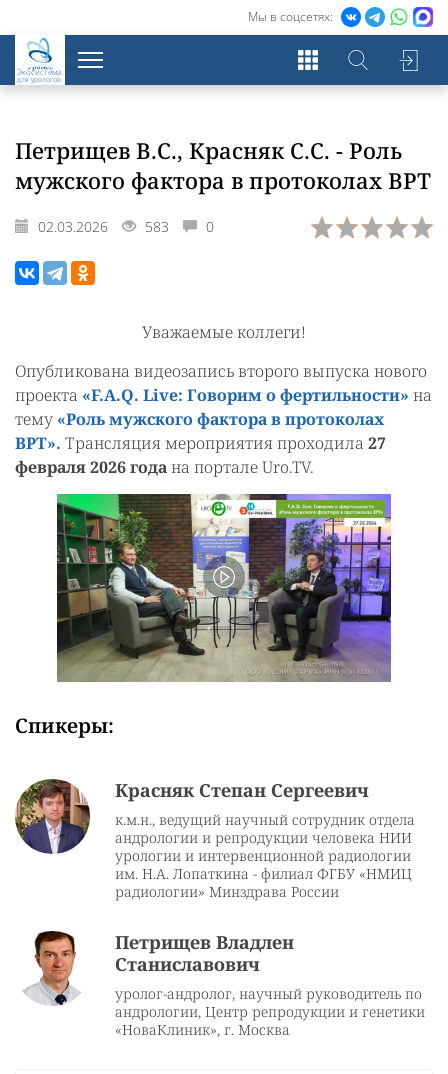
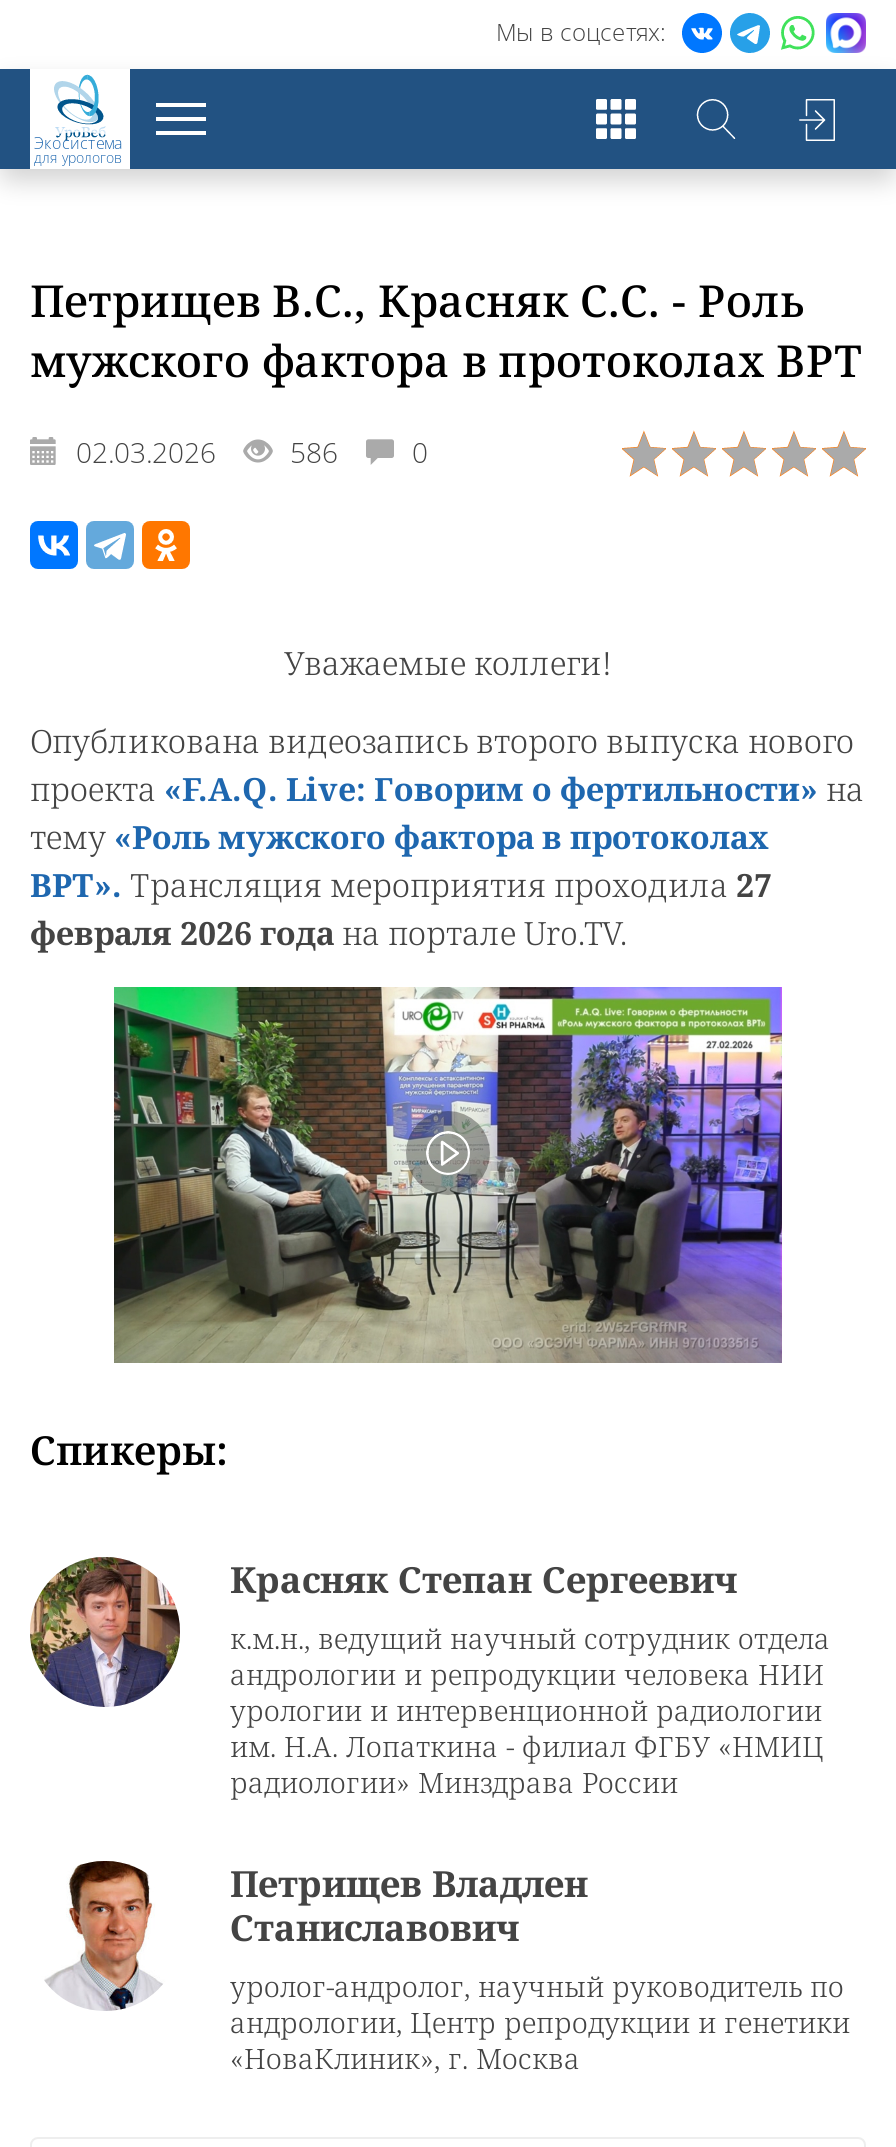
[34,217,214,236] 02.03.2026 583 0 -> [68,433,428,471] 02.03.2026 586 0

